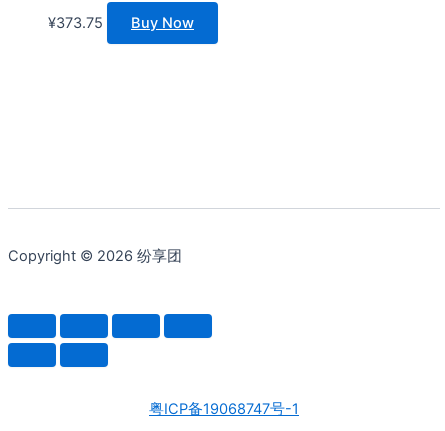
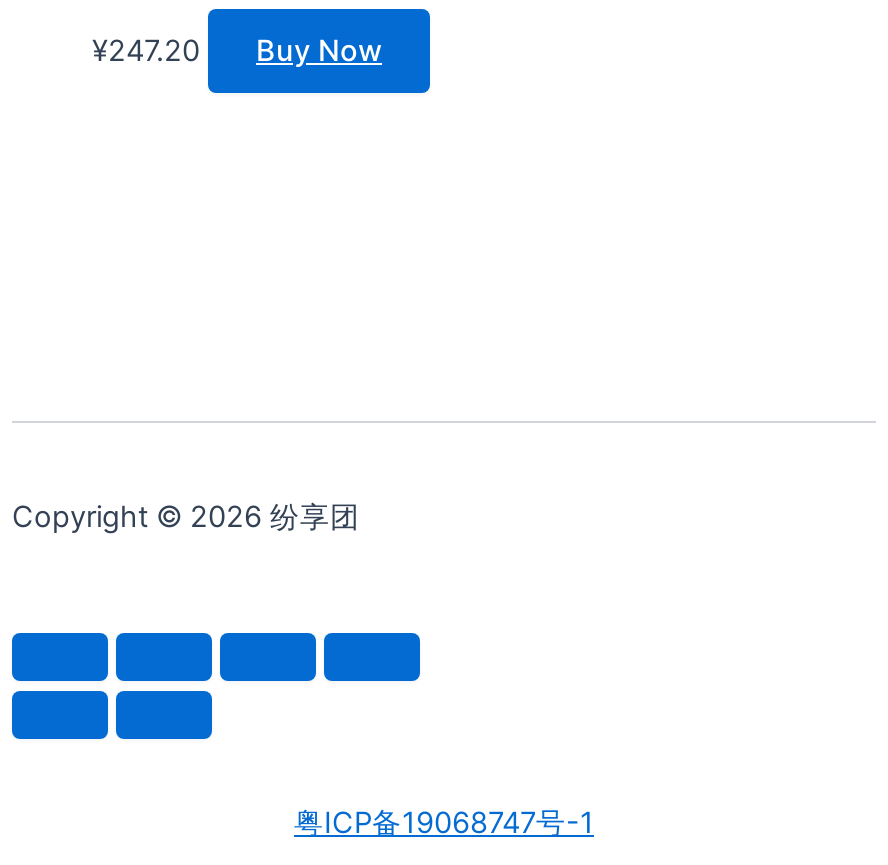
[48,14,194,32] ¥373.75 Buy Now -> [92,33,382,69] ¥247.20 Buy Now

